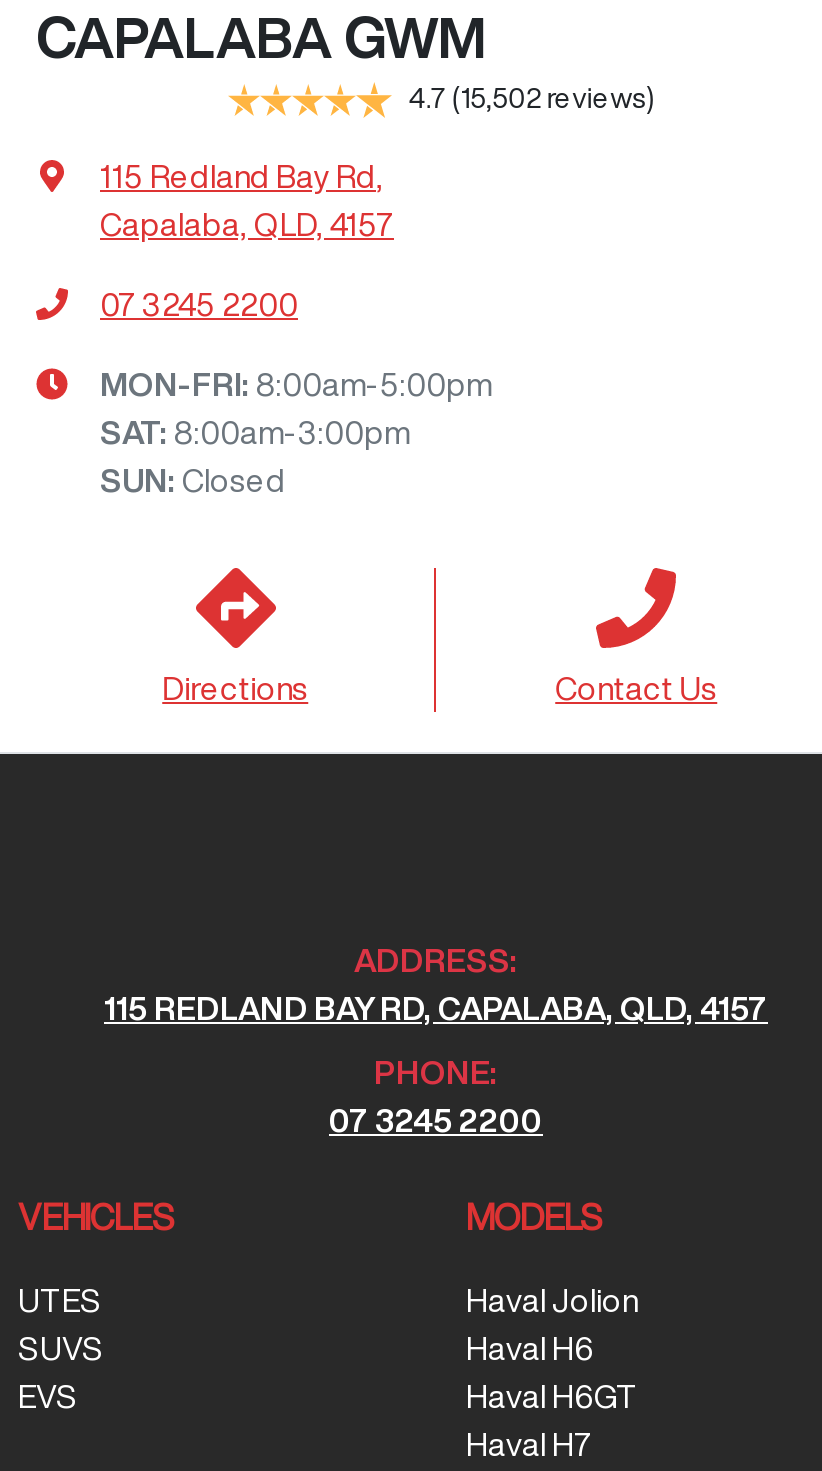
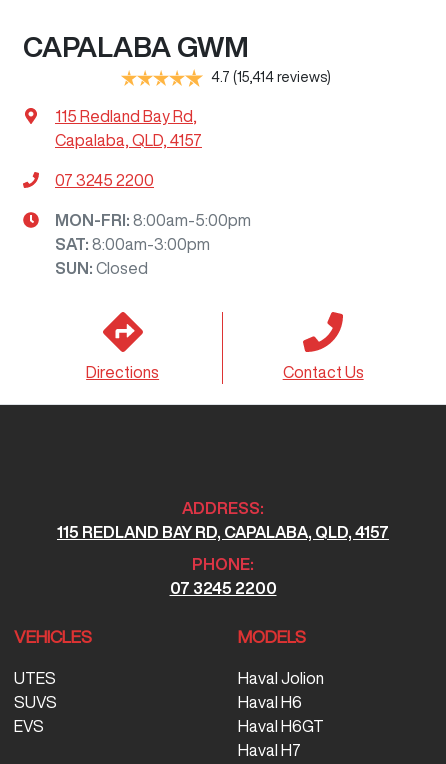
[408,84,654,112] 4.7 (15,502 reviews) -> [211,70,331,84] 4.7 (15,414 reviews)

